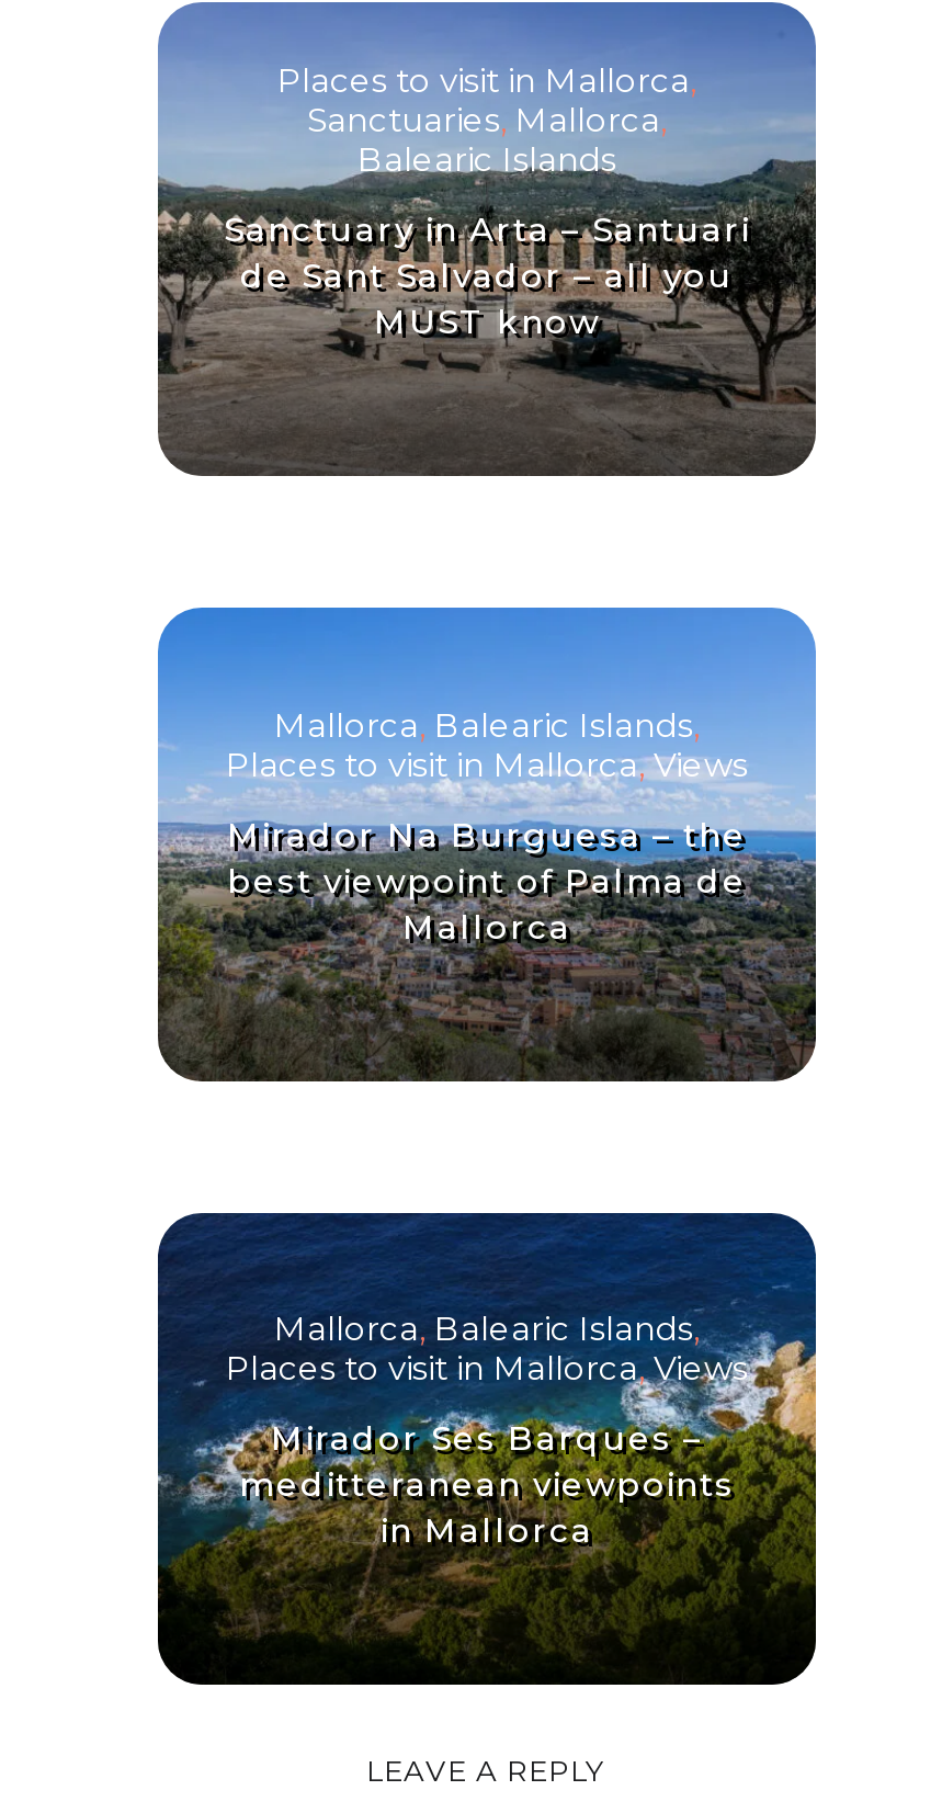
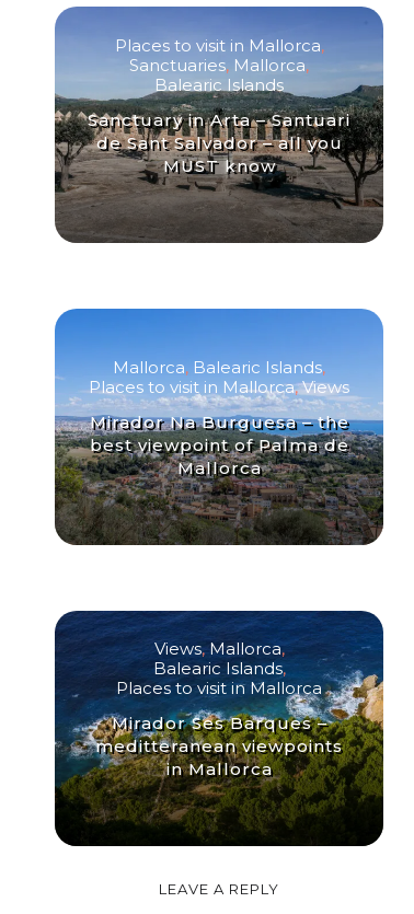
[226,1308,748,1390] Mallorca, Balearic Islands, | Places to visit in Mallorca,Views -> [116,639,322,699] Views, Mallorca, | Balearic Islands, | Places to visit in Mallorca

